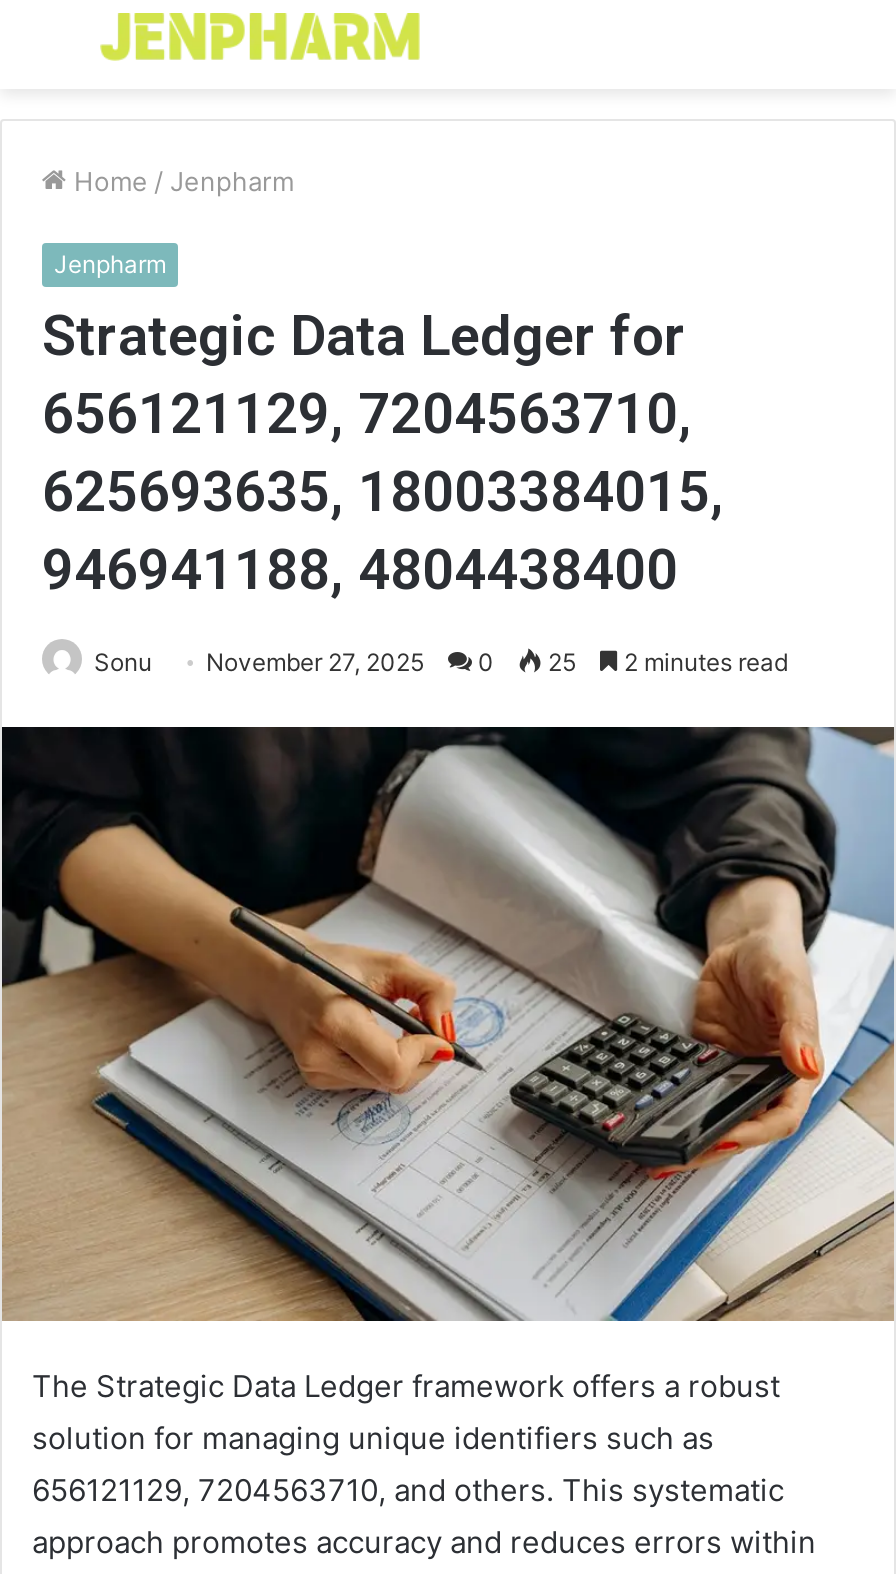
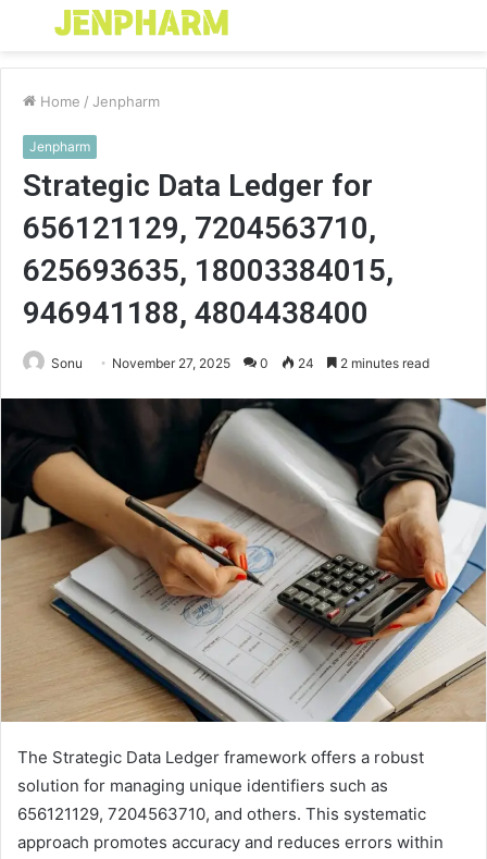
[94,646,788,676] Sonu November 27, 2025 0 25 2 minutes read -> [51,355,429,371] Sonu November 27, 2025 0 24 2 minutes read

